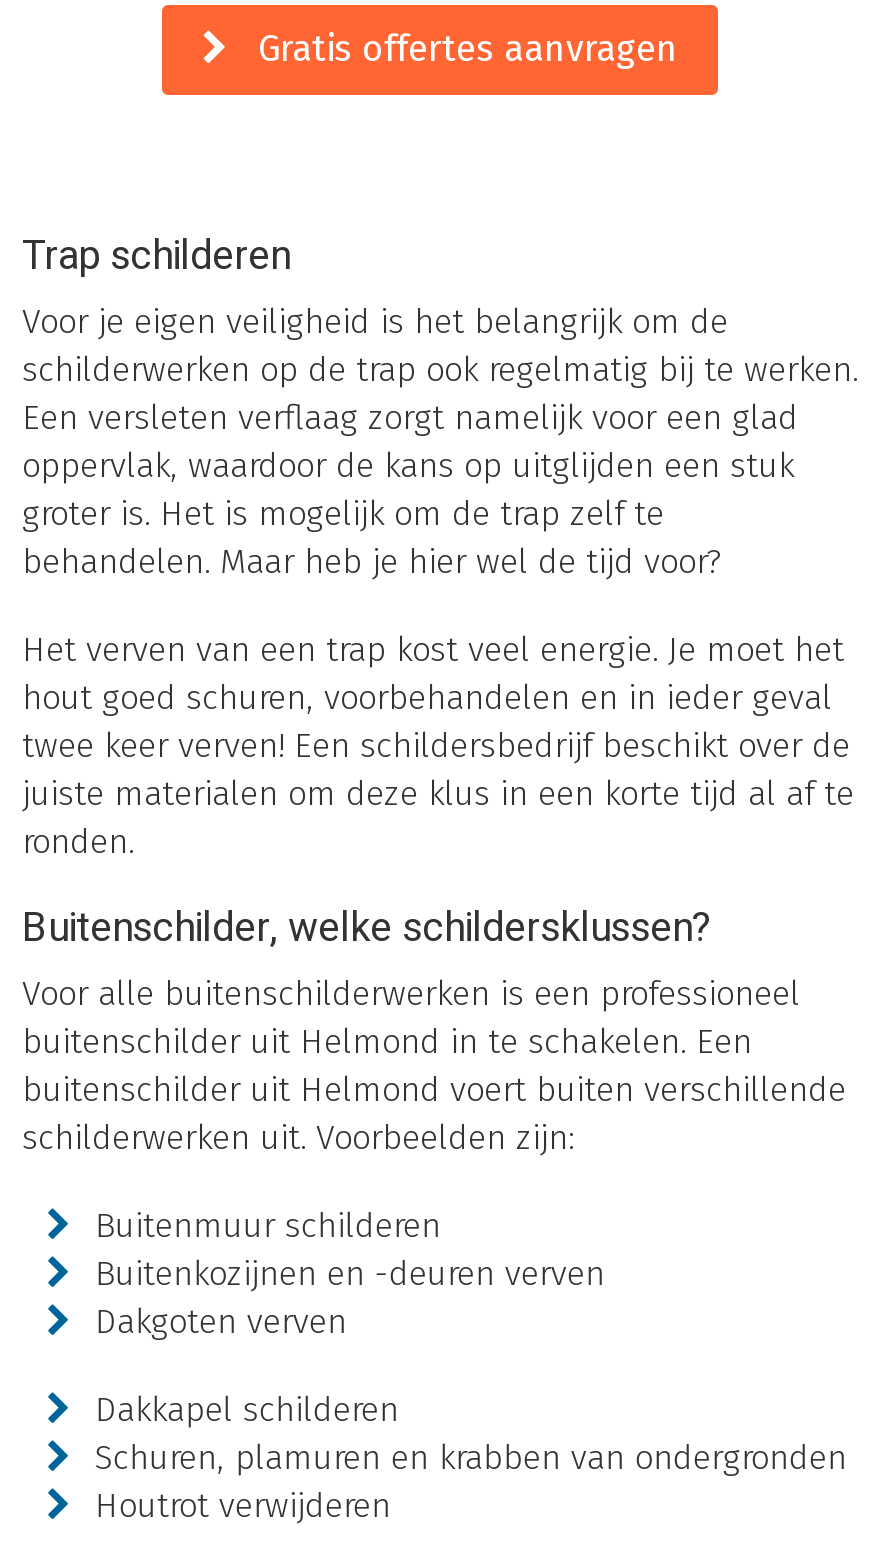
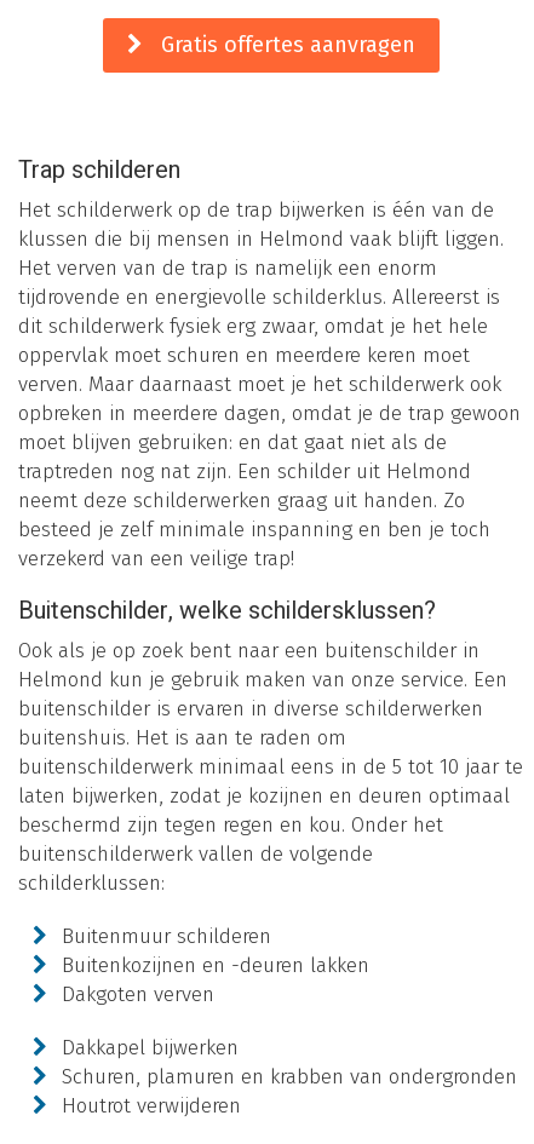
[22,300,858,862] Voor je eigen veiligheid is het belangrijk om de | schilderwerken op de trap ook regelmatig bij te werken. | Een versleten verflaag zorgt namelijk voor een glad | oppervlak, waardoor de kans op uitglijden een stuk | groter is. Het is mogelijk om de trap zelf te | behandelen. Maar heb je hier wel de tijd voor? | Het verven van een trap kost veel energie. Je moet het | hout goed schuren, voorbehandelen en in ieder geval | twee keer verven! Een schildersbedrijf beschikt over de | juiste materialen om deze klus in een korte tijd al af te | ronden. -> [18,197,521,571] Het schilderwerk op de trap bijwerken is één van de | klussen die bij mensen in Helmond vaak blijft liggen. | Het verven van de trap is namelijk een enorm | tijdrovende en energievolle schilderklus. Allereerst is | dit schilderwerk fysiek erg zwaar, omdat je het hele | oppervlak moet schuren en meerdere keren moet | verven. Maar daarnaast moet je het schilderwerk ook | opbreken in meerdere dagen, omdat je de trap gewoon | moet blijven gebruiken: en dat gaat niet als de | traptreden nog nat zijn. Een schilder uit Helmond | neemt deze schilderwerken graag uit handen. Zo | besteed je zelf minimale inspanning en ben je toch | verzekerd van een veilige trap!
[22,972,846,1158] Voor alle buitenschilderwerken is een professioneel | buitenschilder uit Helmond in te schakelen. Een | buitenschilder uit Helmond voert buiten verschillende | schilderwerken uit. Voorbeelden zijn: -> [18,637,523,895] Ook als je op zoek bent naar een buitenschilder in | Helmond kun je gebruik maken van onze service. Een | buitenschilder is ervaren in diverse schilderwerken | buitenshuis. Het is aan te raden om | buitenschilderwerk minimaal eens in de 5 tot 10 jaar te | laten bijwerken, zodat je kozijnen en deuren optimaal | beschermd zijn tegen regen en kou. Onder het | buitenschilderwerk vallen de volgende | schilderklussen:
[95,1252,605,1294] Buitenkozijnen en -deuren verven -> [62,952,370,978] Buitenkozijnen en -deuren lakken
[95,1388,399,1430] Dakkapel schilderen -> [62,1034,239,1060] Dakkapel bijwerken

